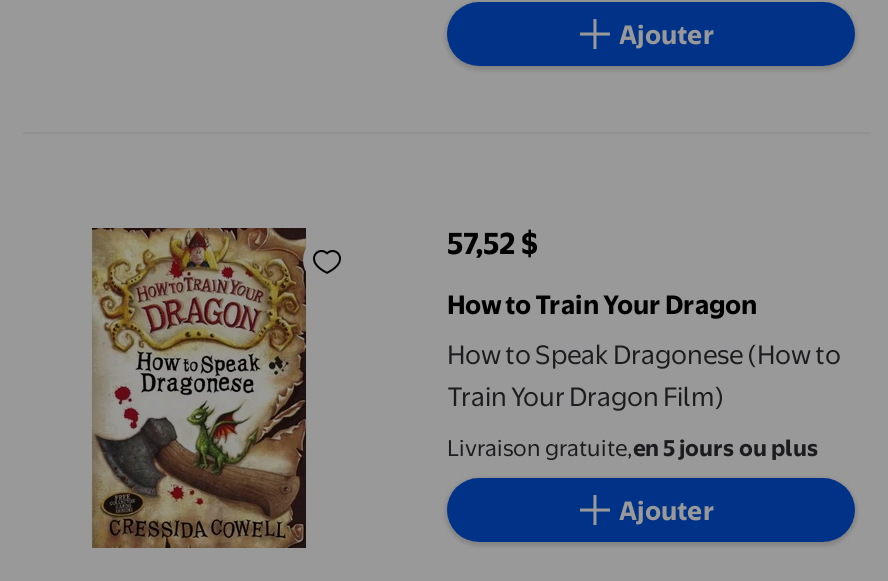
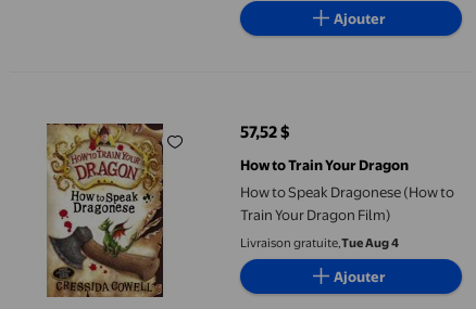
[447,434,819,462] Livraison gratuite,en 5 jours ou plus -> [240,235,399,250] Livraison gratuite,Tue Aug 4

